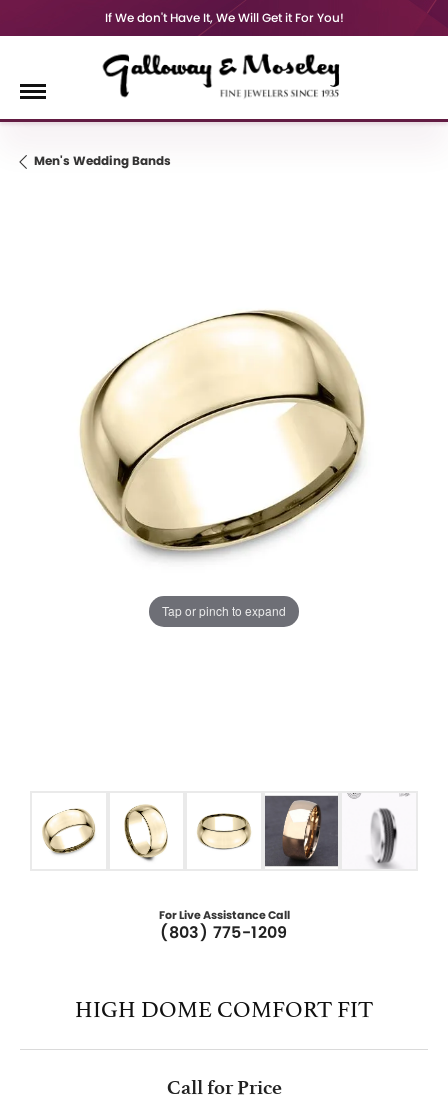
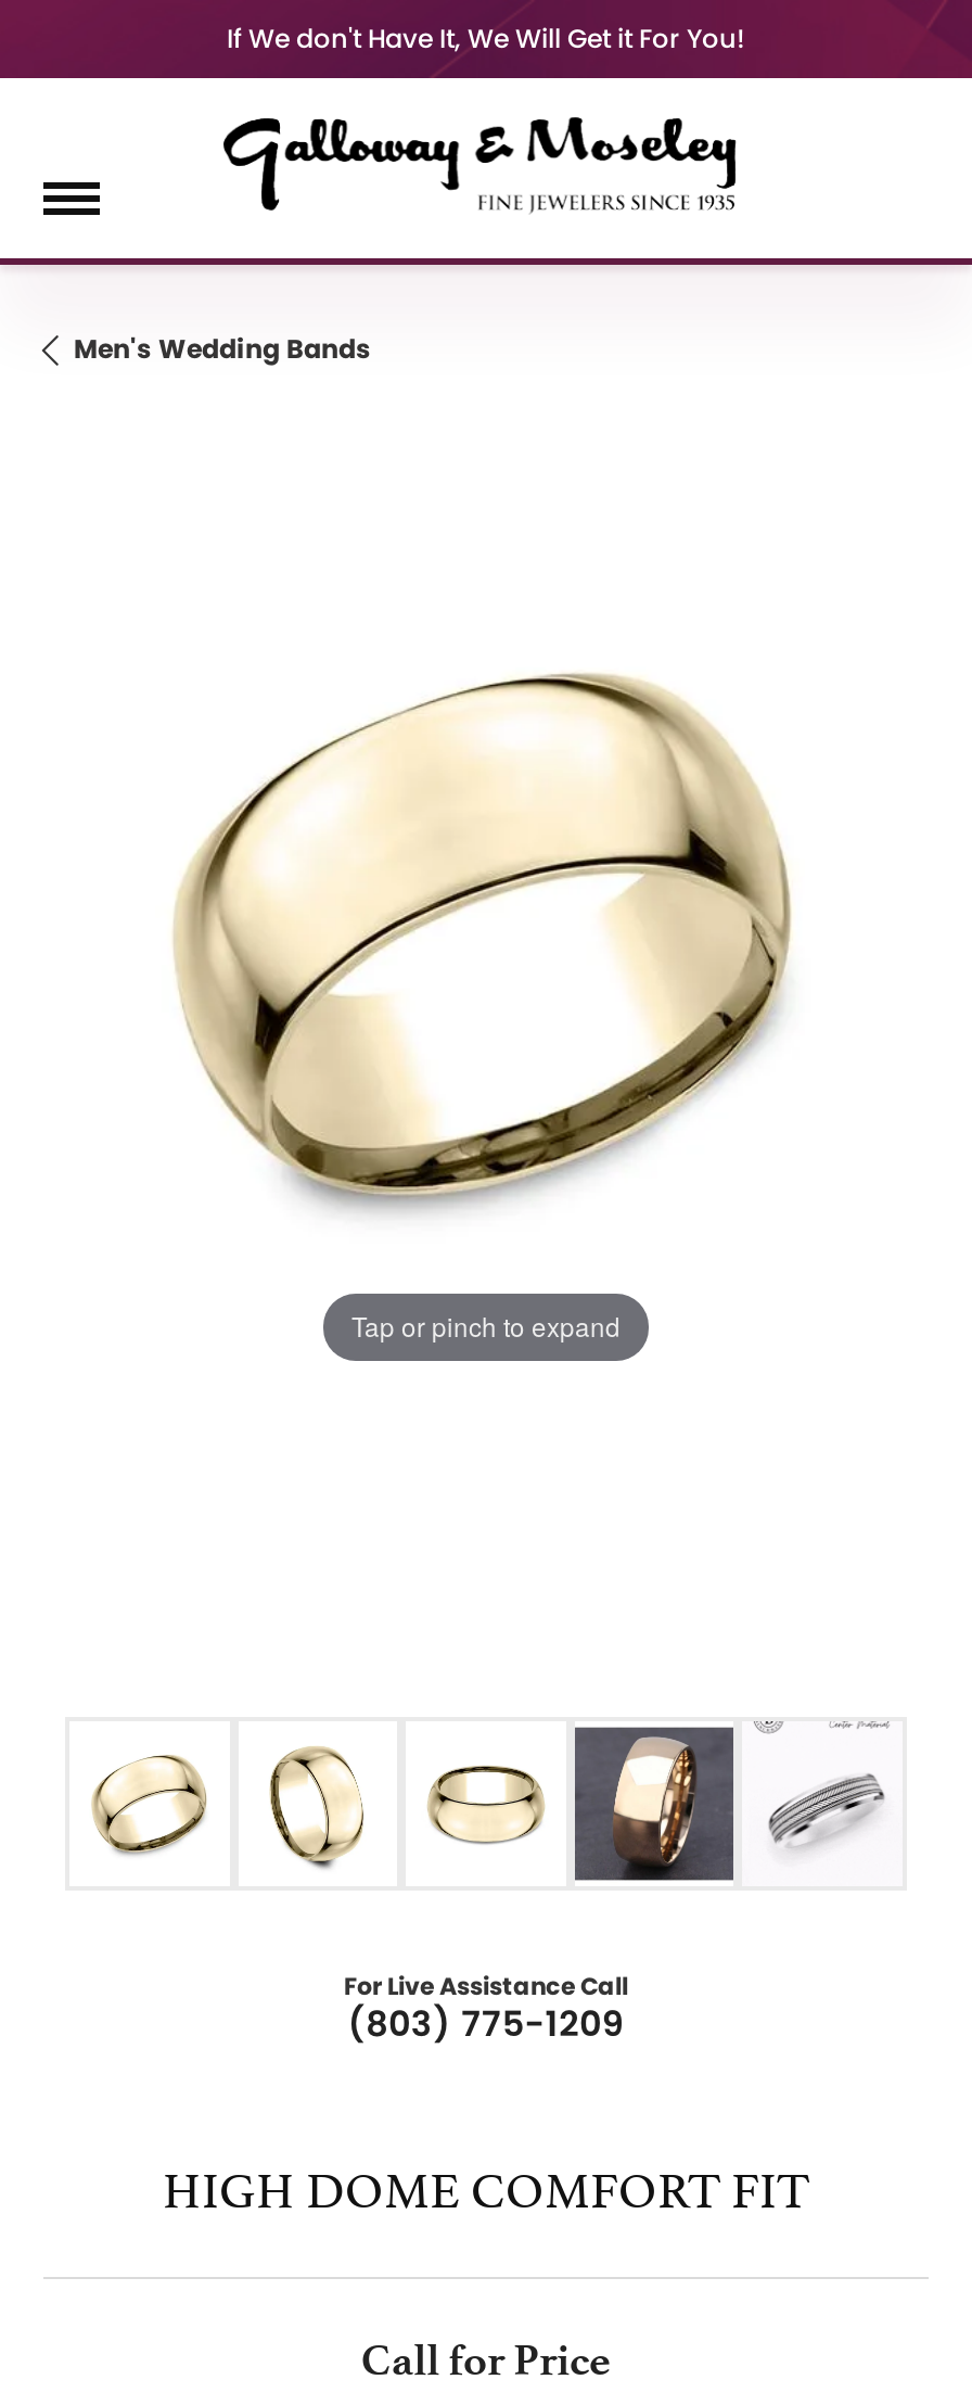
[355,808,407,869] [image] -> [768,1756,885,1884] [image]

